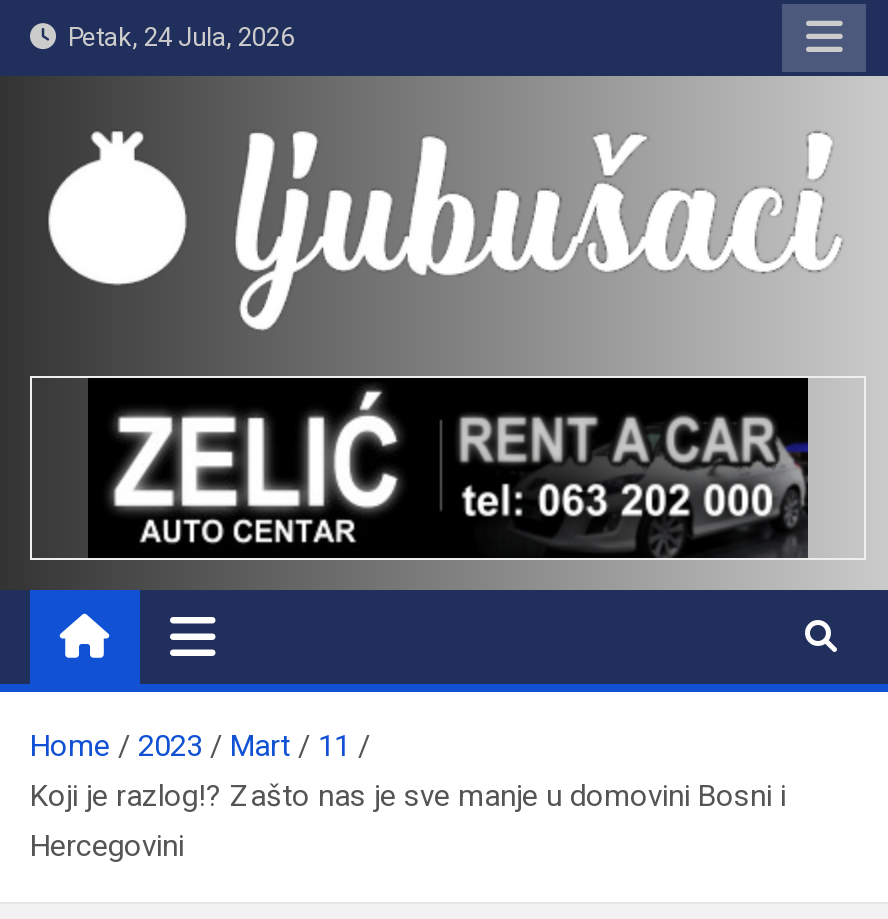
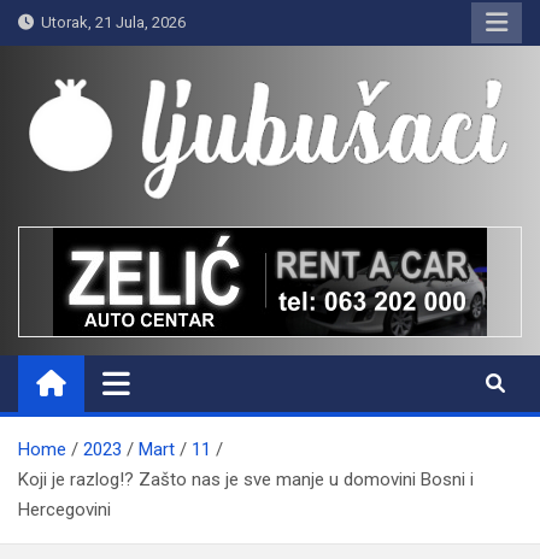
[56,22,294,52] Petak, 24 Jula, 2026 -> [34,13,186,31] Utorak, 21 Jula, 2026

